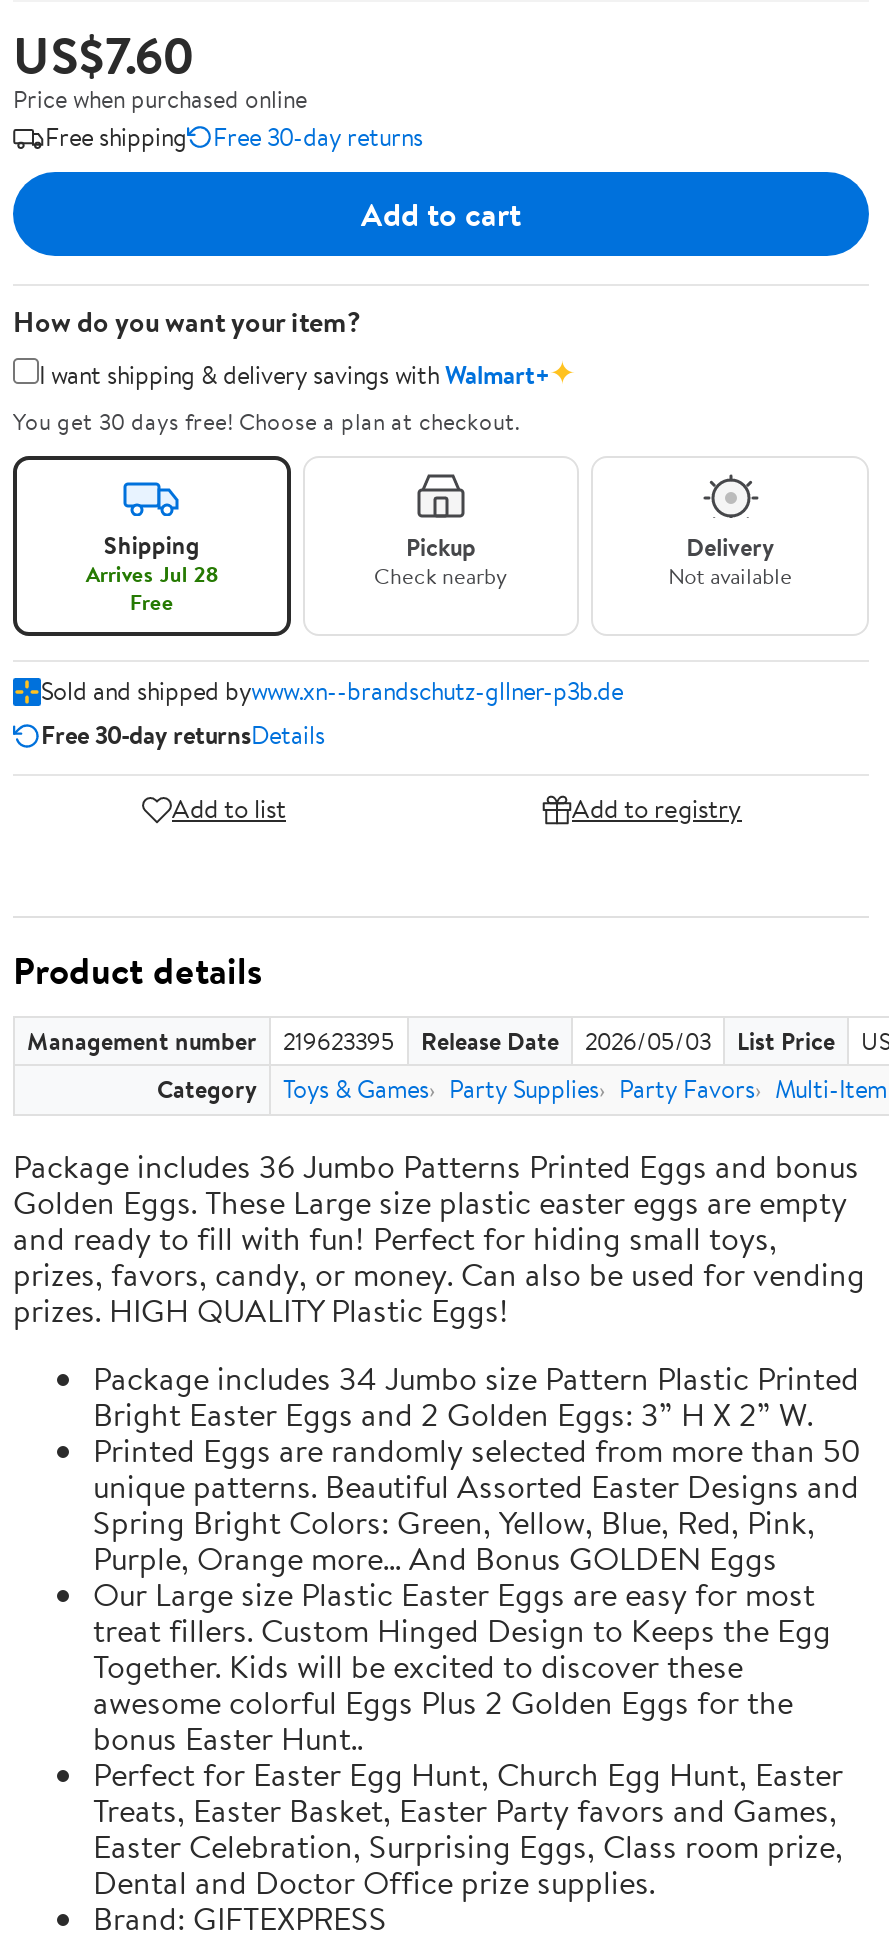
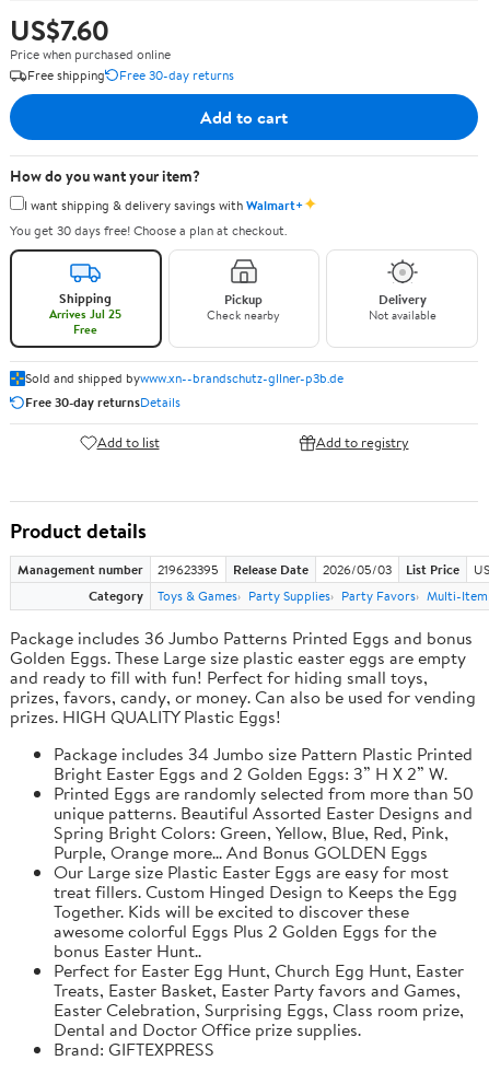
[86,558,218,590] Arrives Jul 28 -> [50,305,122,323] Arrives Jul 25

